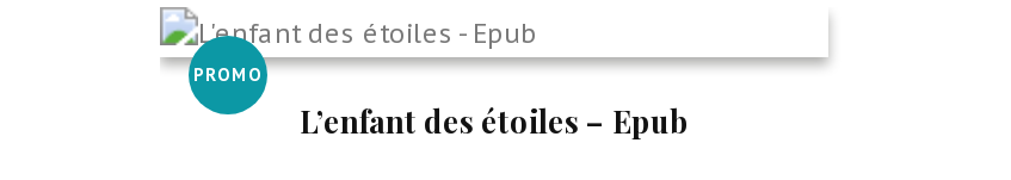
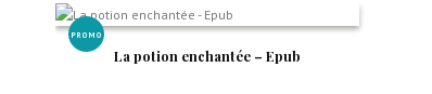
[300,100,689,141] L’enfant des étoiles – Epub -> [114,46,301,64] La potion enchantée – Epub

